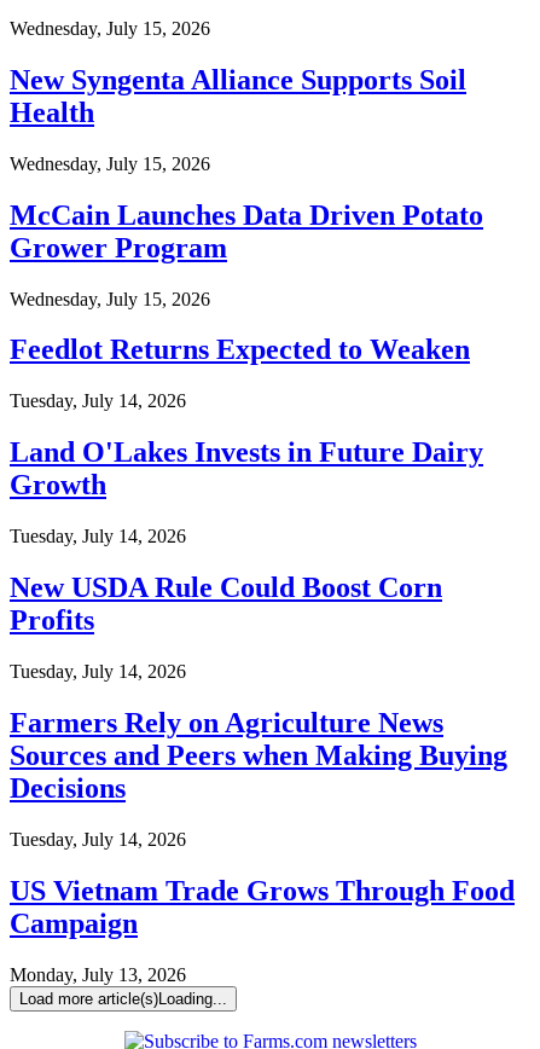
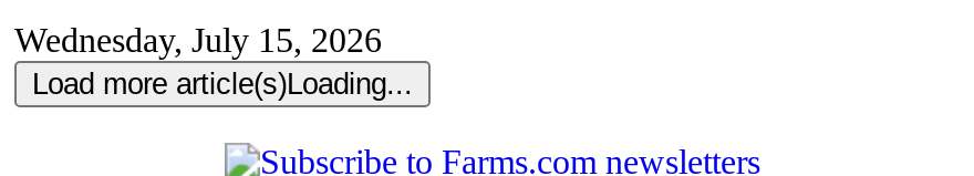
[10,64,515,984] New Syngenta Alliance Supports Soil | Health | Wednesday, July 15, 2026 | McCain Launches Data Driven Potato | Grower Program | Wednesday, July 15, 2026 | Feedlot Returns Expected to Weaken | Tuesday, July 14, 2026 | Land O'Lakes Invests in Future Dairy | Growth | Tuesday, July 14, 2026 | New USDA Rule Could Boost Corn | Profits | Tuesday, July 14, 2026 | Farmers Rely on Agriculture News | Sources and Peers when Making Buying | Decisions | Tuesday, July 14, 2026 | US Vietnam Trade Grows Through Food | Campaign | Monday, July 13, 2026 -> none

